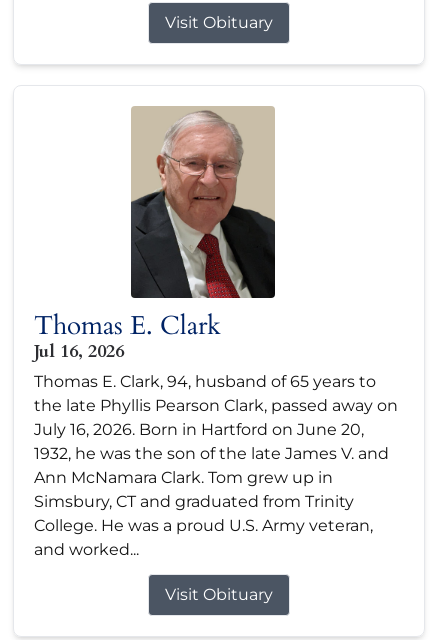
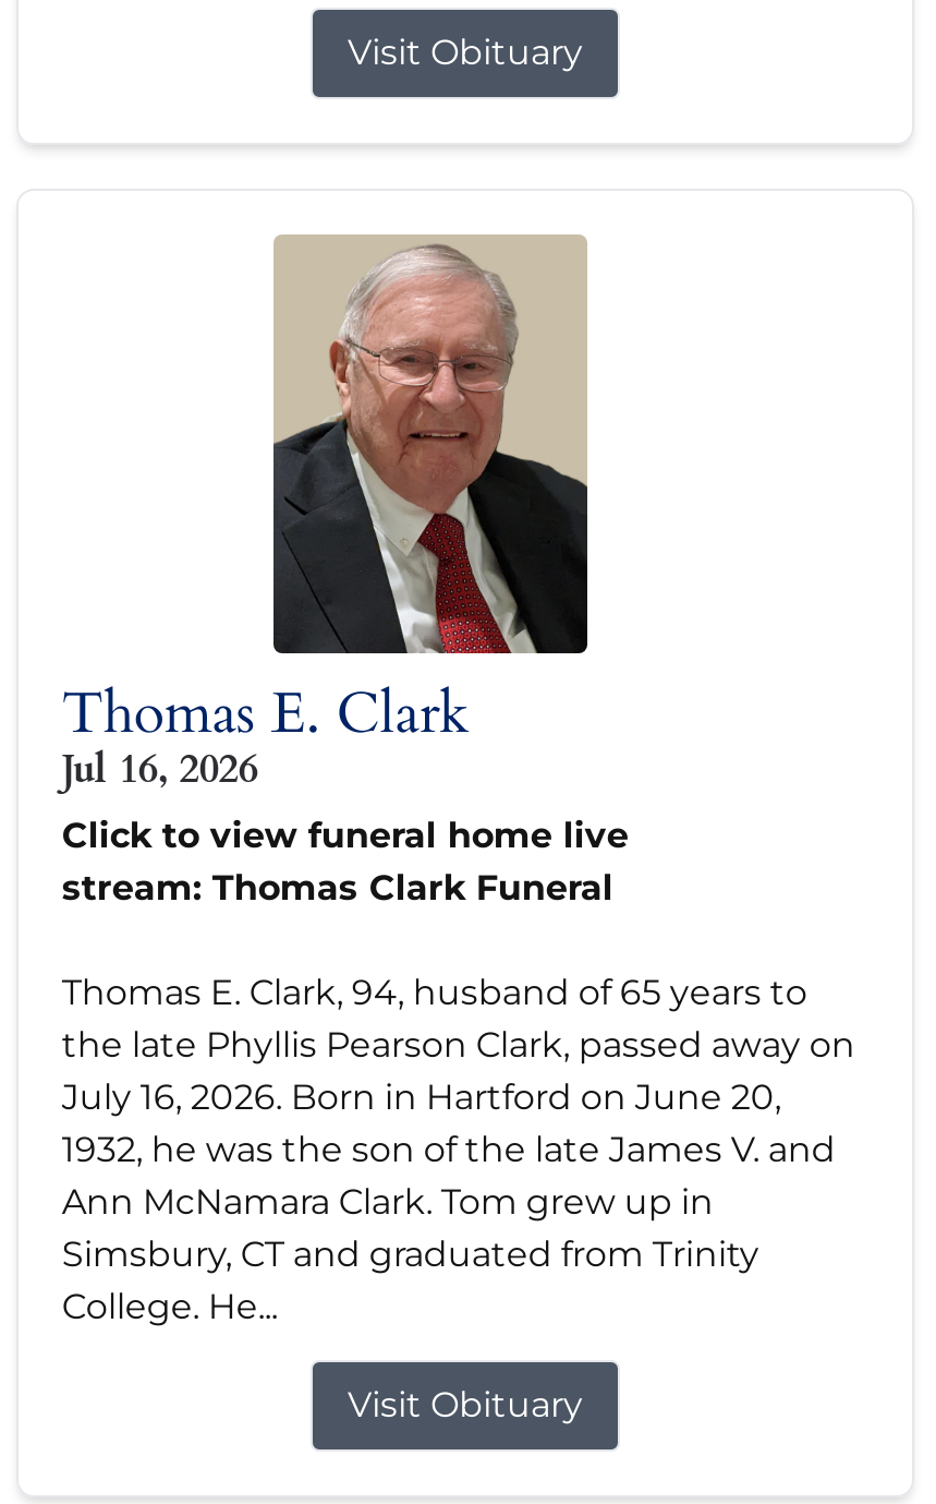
none -> [62,814,629,908] Click to view funeral home live | stream: Thomas Clark Funeral
moved [34,372,398,511] -> [62,972,855,1275]: Thomas E. Clark, 94, husband of 65 years to | the late Phyllis Pearson Clark, passed away on | July 16, 2026. Born in Hartford on June 20, | 1932, he was the son of the late James V. and | Ann McNamara Clark. Tom grew up in | Simsbury, CT and graduated from Trinity
[34,516,373,559] College. He was a proud U.S. Army veteran, | and worked... -> [62,1286,278,1327] College. He...

